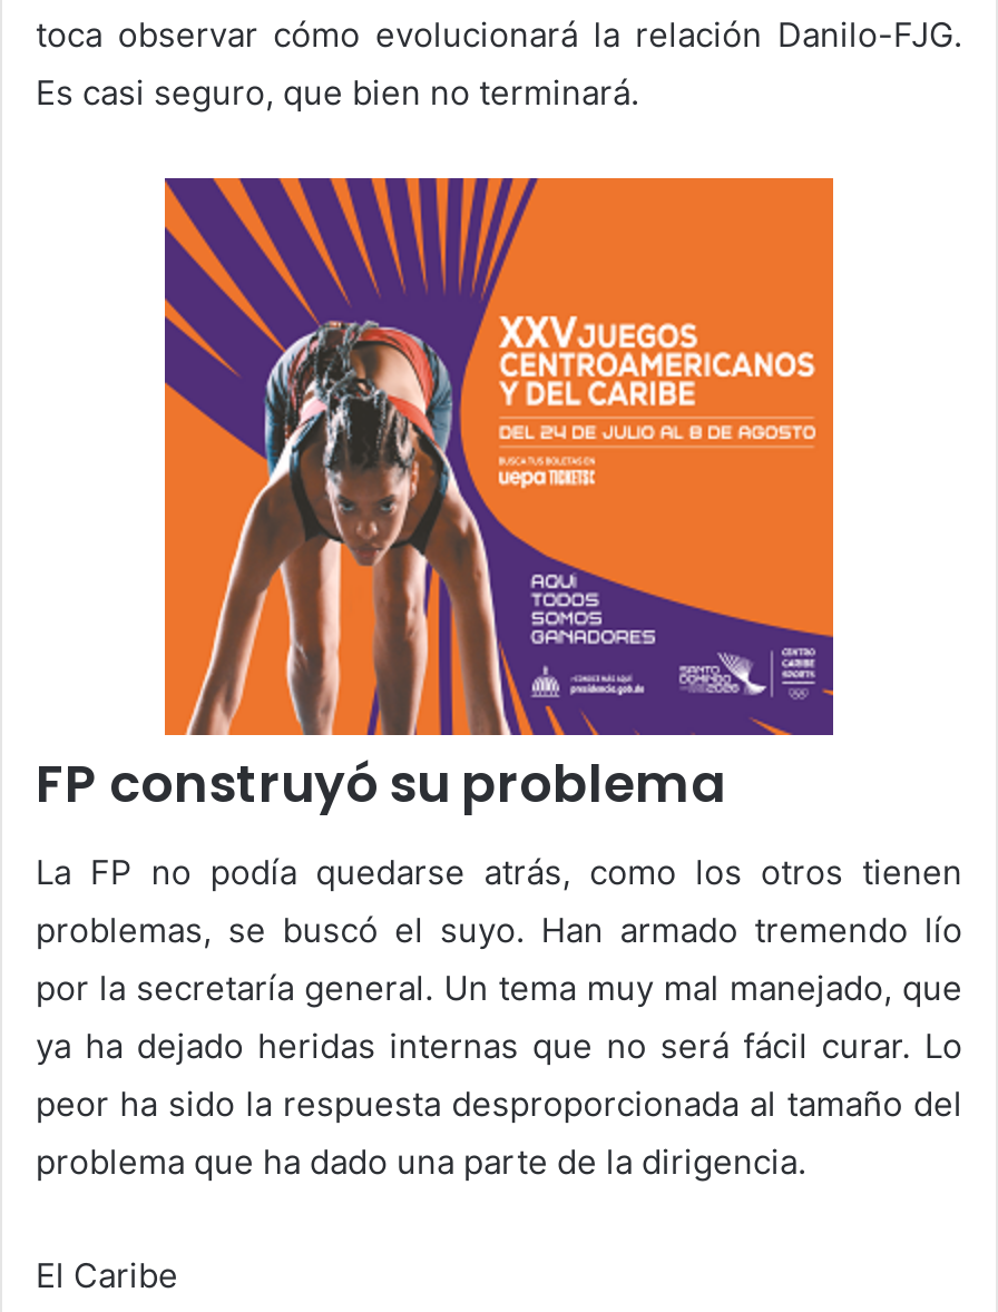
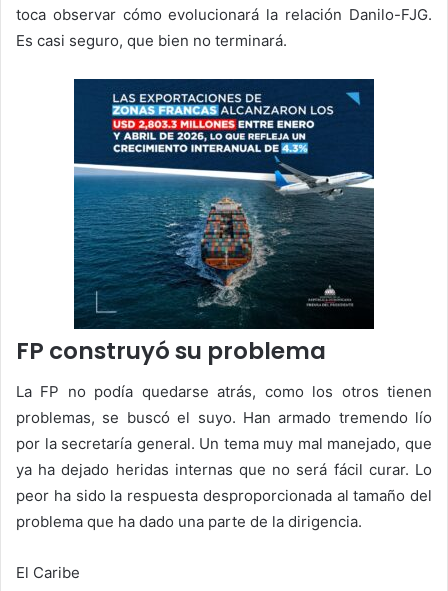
[163,176,835,737] [image] -> [73,78,375,330] [image]

